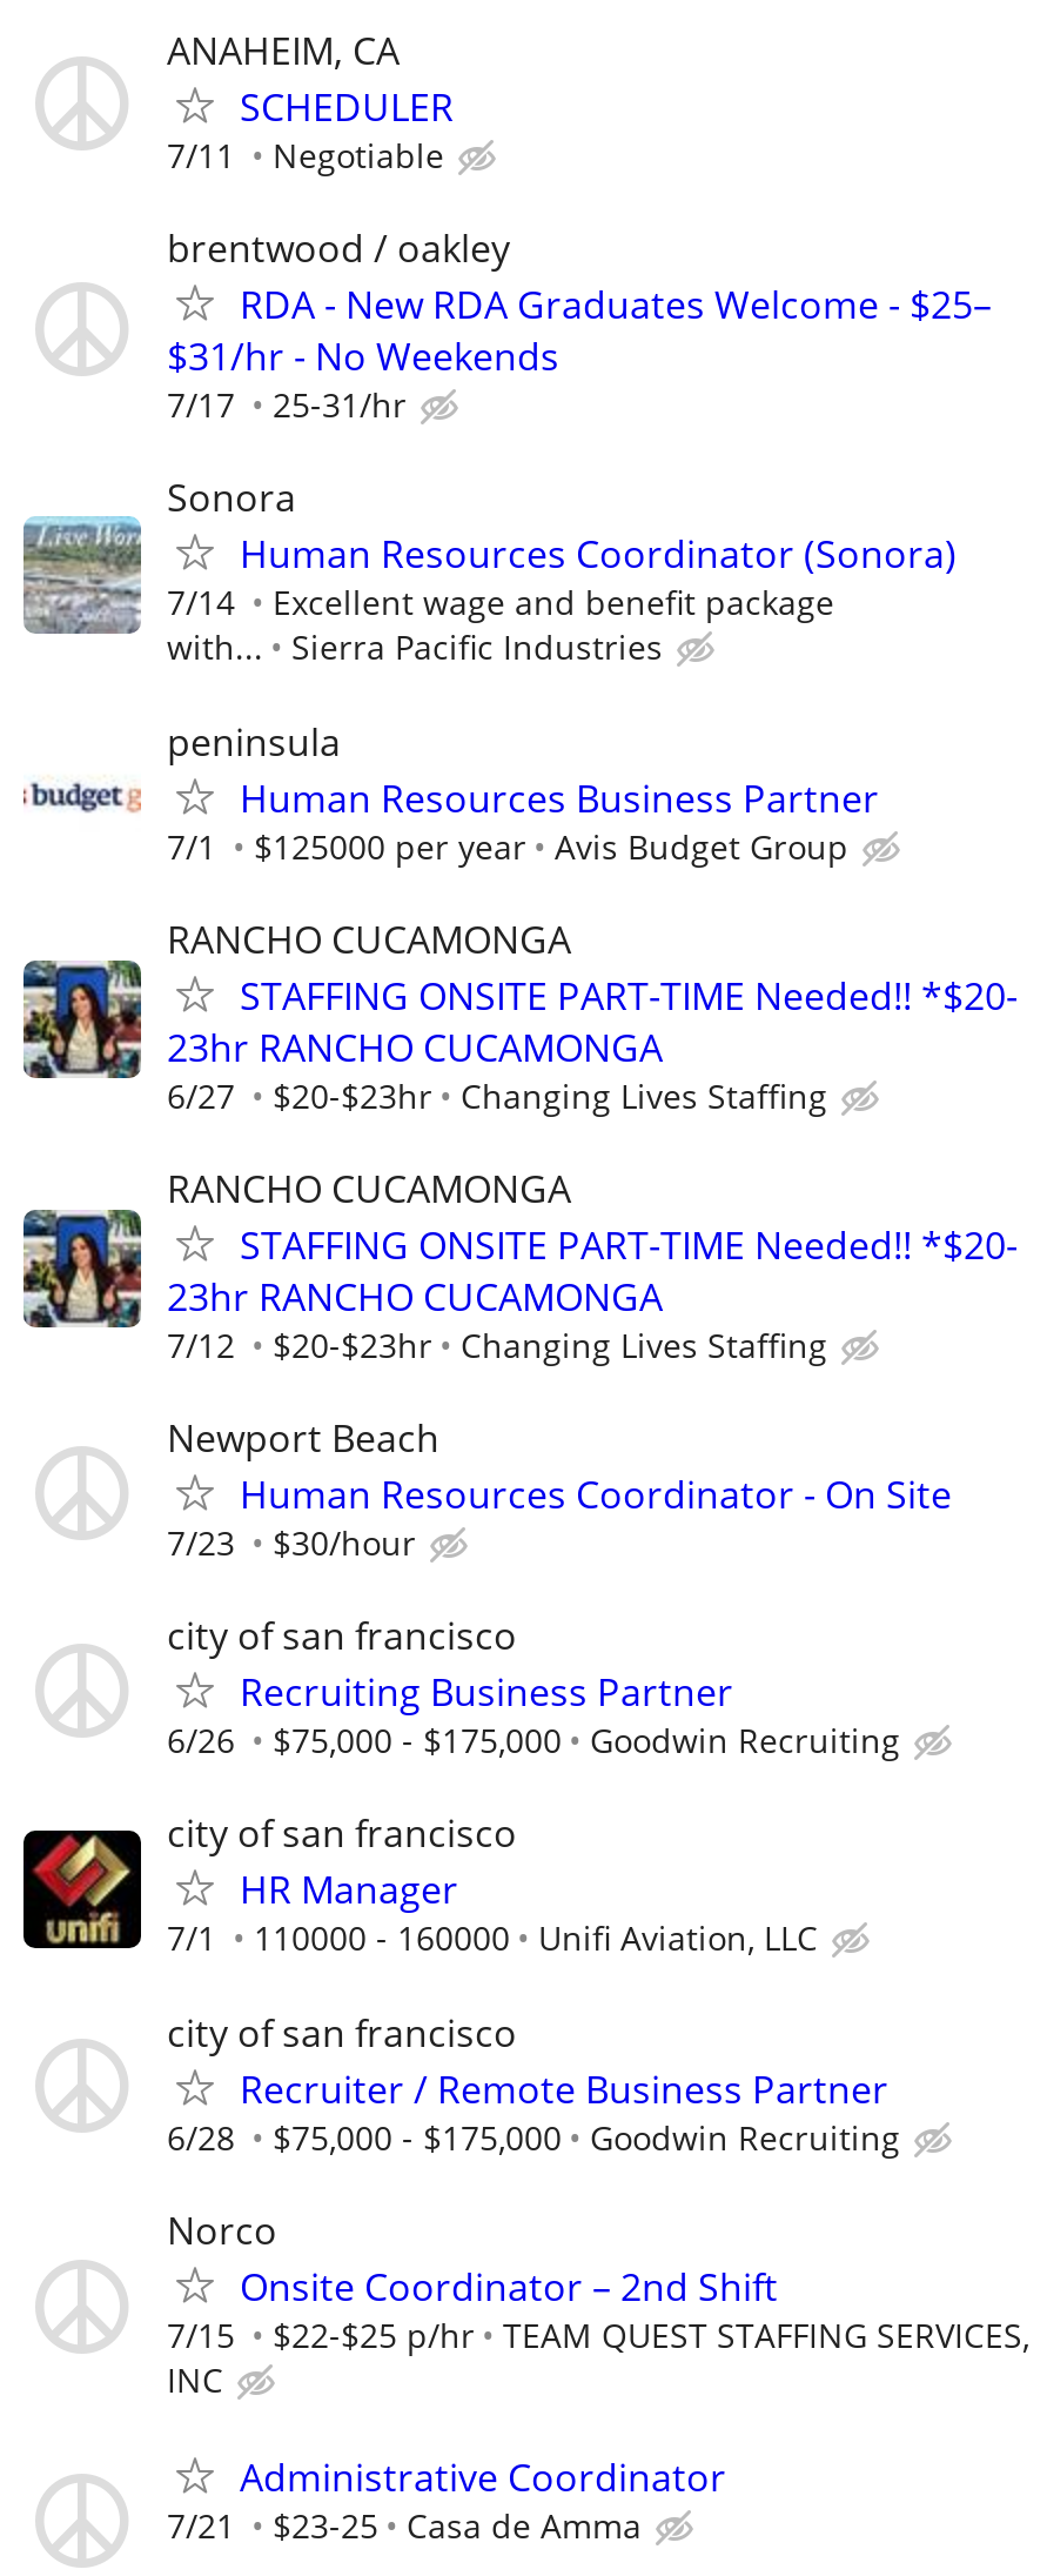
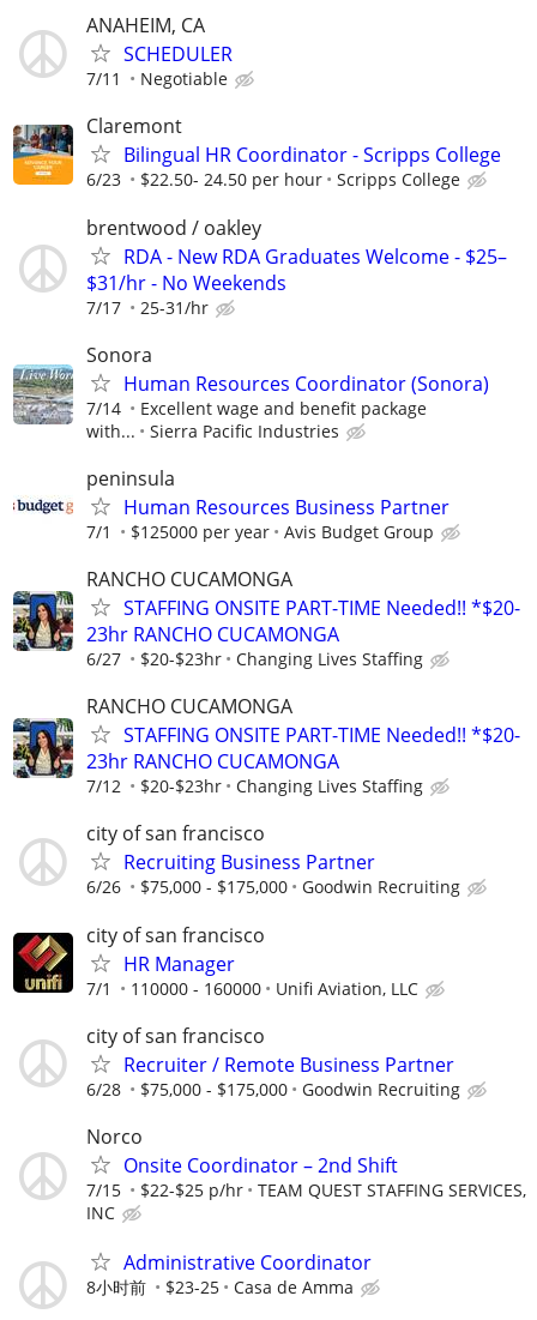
none -> [12,113,501,191] [image] | Claremont | Bilingual HR Coordinator - Scripps College | 6/23 | $22.50- 24.50 per hour | Scripps College
moved [19,223,1018,1368] -> [11,214,520,798]: [image] | brentwood / oakley | RDA - New RDA Graduates Welcome - $25– | ... | $20-$23hr | Changing Lives Staffing
[167,1413,952,1565] Newport Beach | Human Resources Coordinator - On Site | 7/23 | $30/hour -> none
[167,2504,642,2548] 7/21 $23-25 Casa de Amma -> [86,1276,354,1299] 8小时前 $23-25 Casa de Amma

